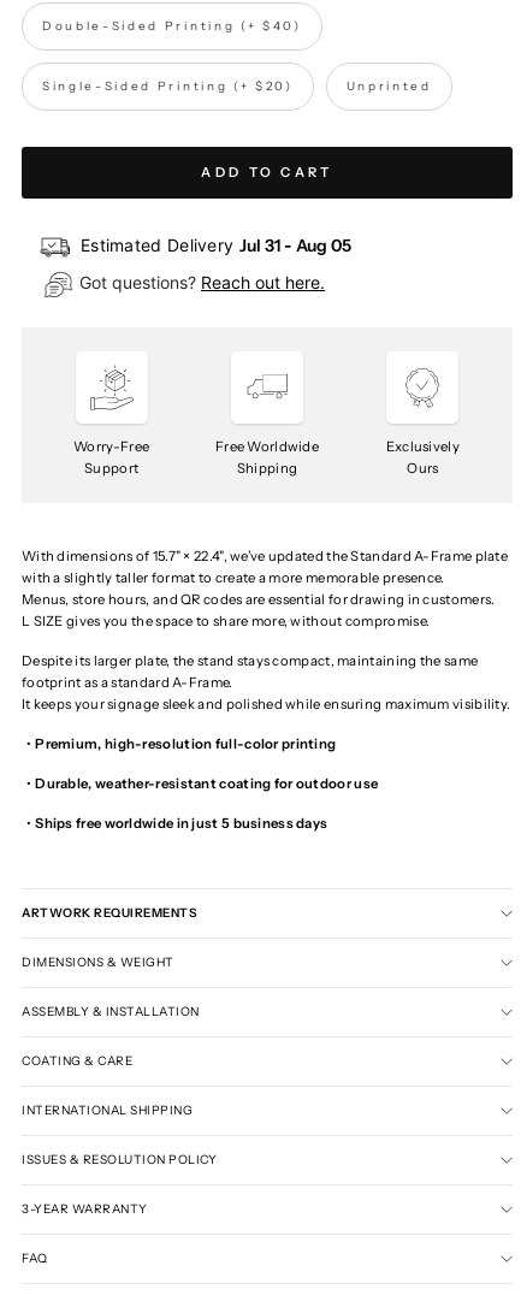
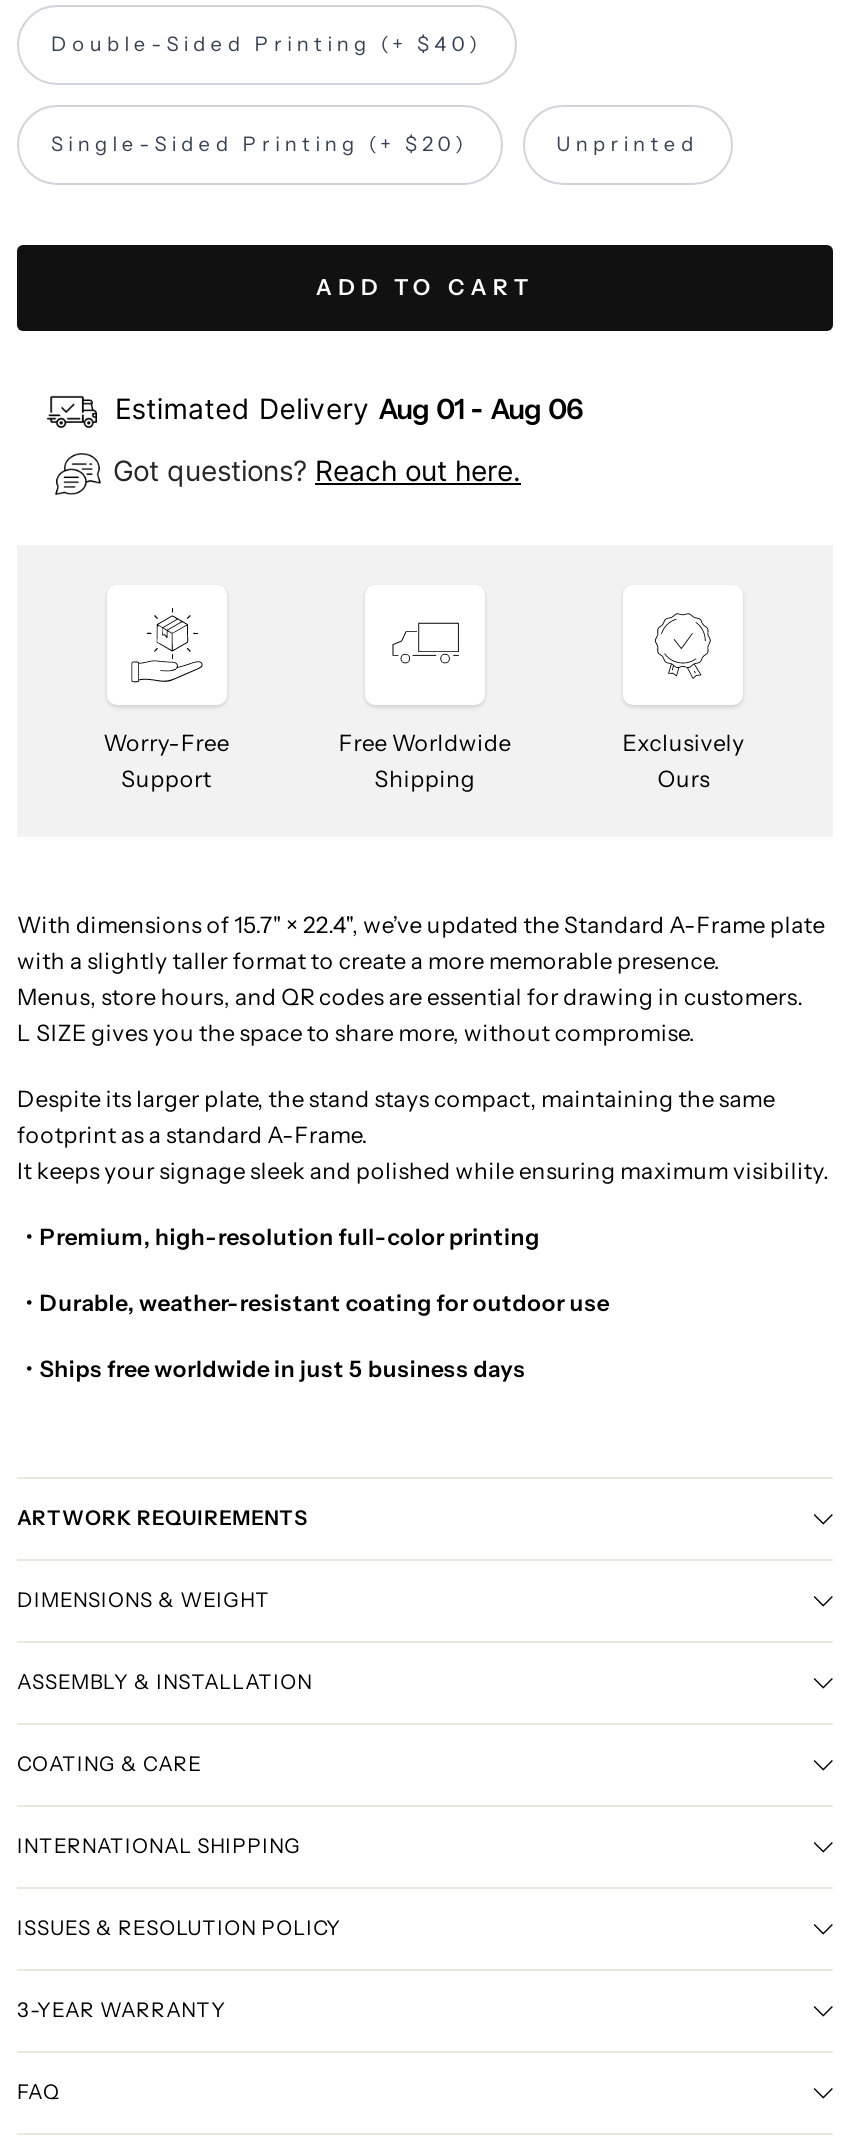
[81,235,351,256] Estimated Delivery Jul 31 - Aug 05 -> [115,391,584,427] Estimated Delivery Aug 01 - Aug 06

